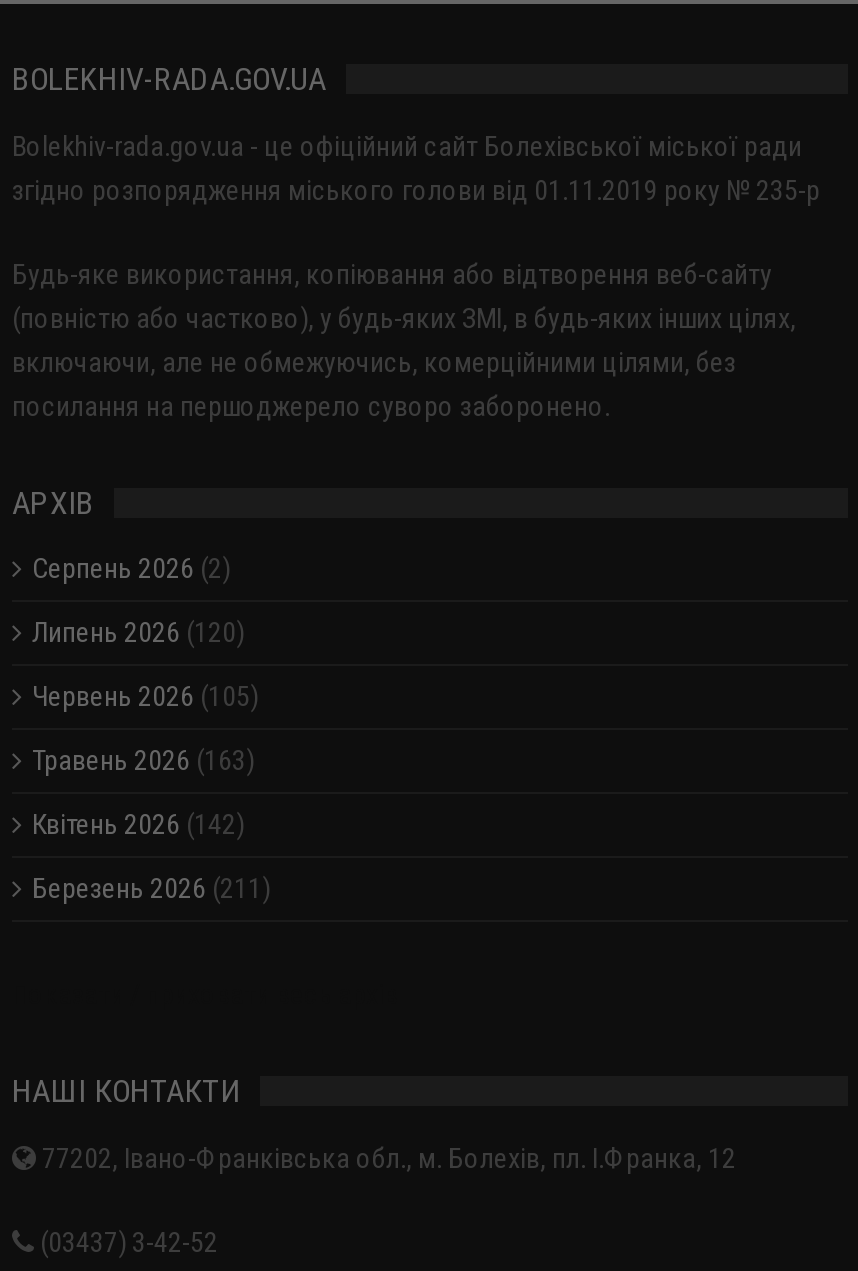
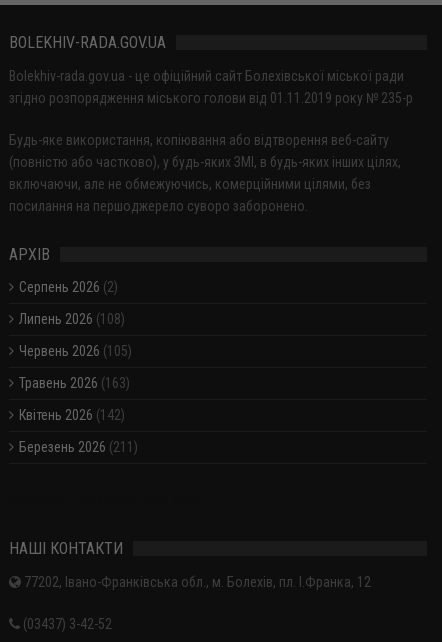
[32,616,244,648] Липень 2026 (120) -> [19,311,125,327] Липень 2026 (108)

